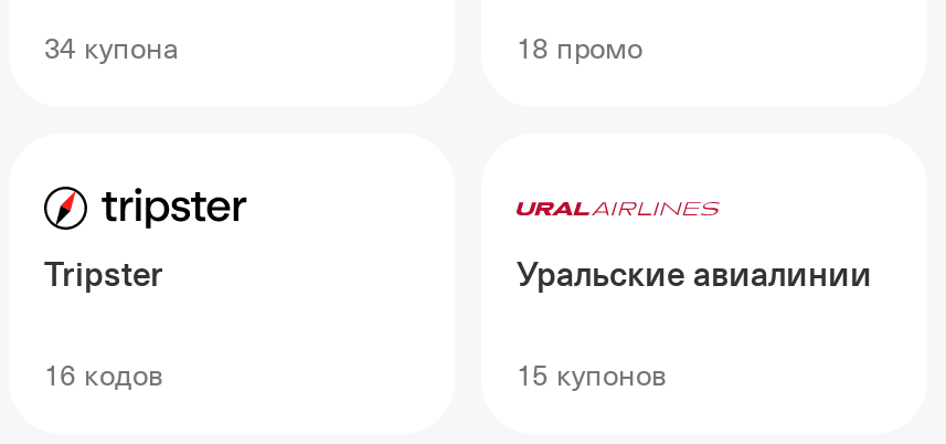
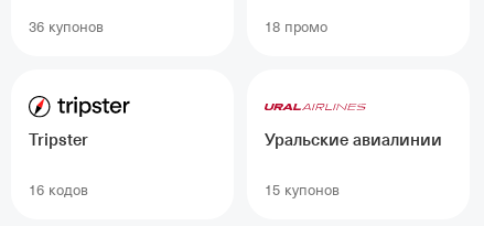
[44,32,179,65] 34 купонa -> [29,19,104,35] 36 купонов

